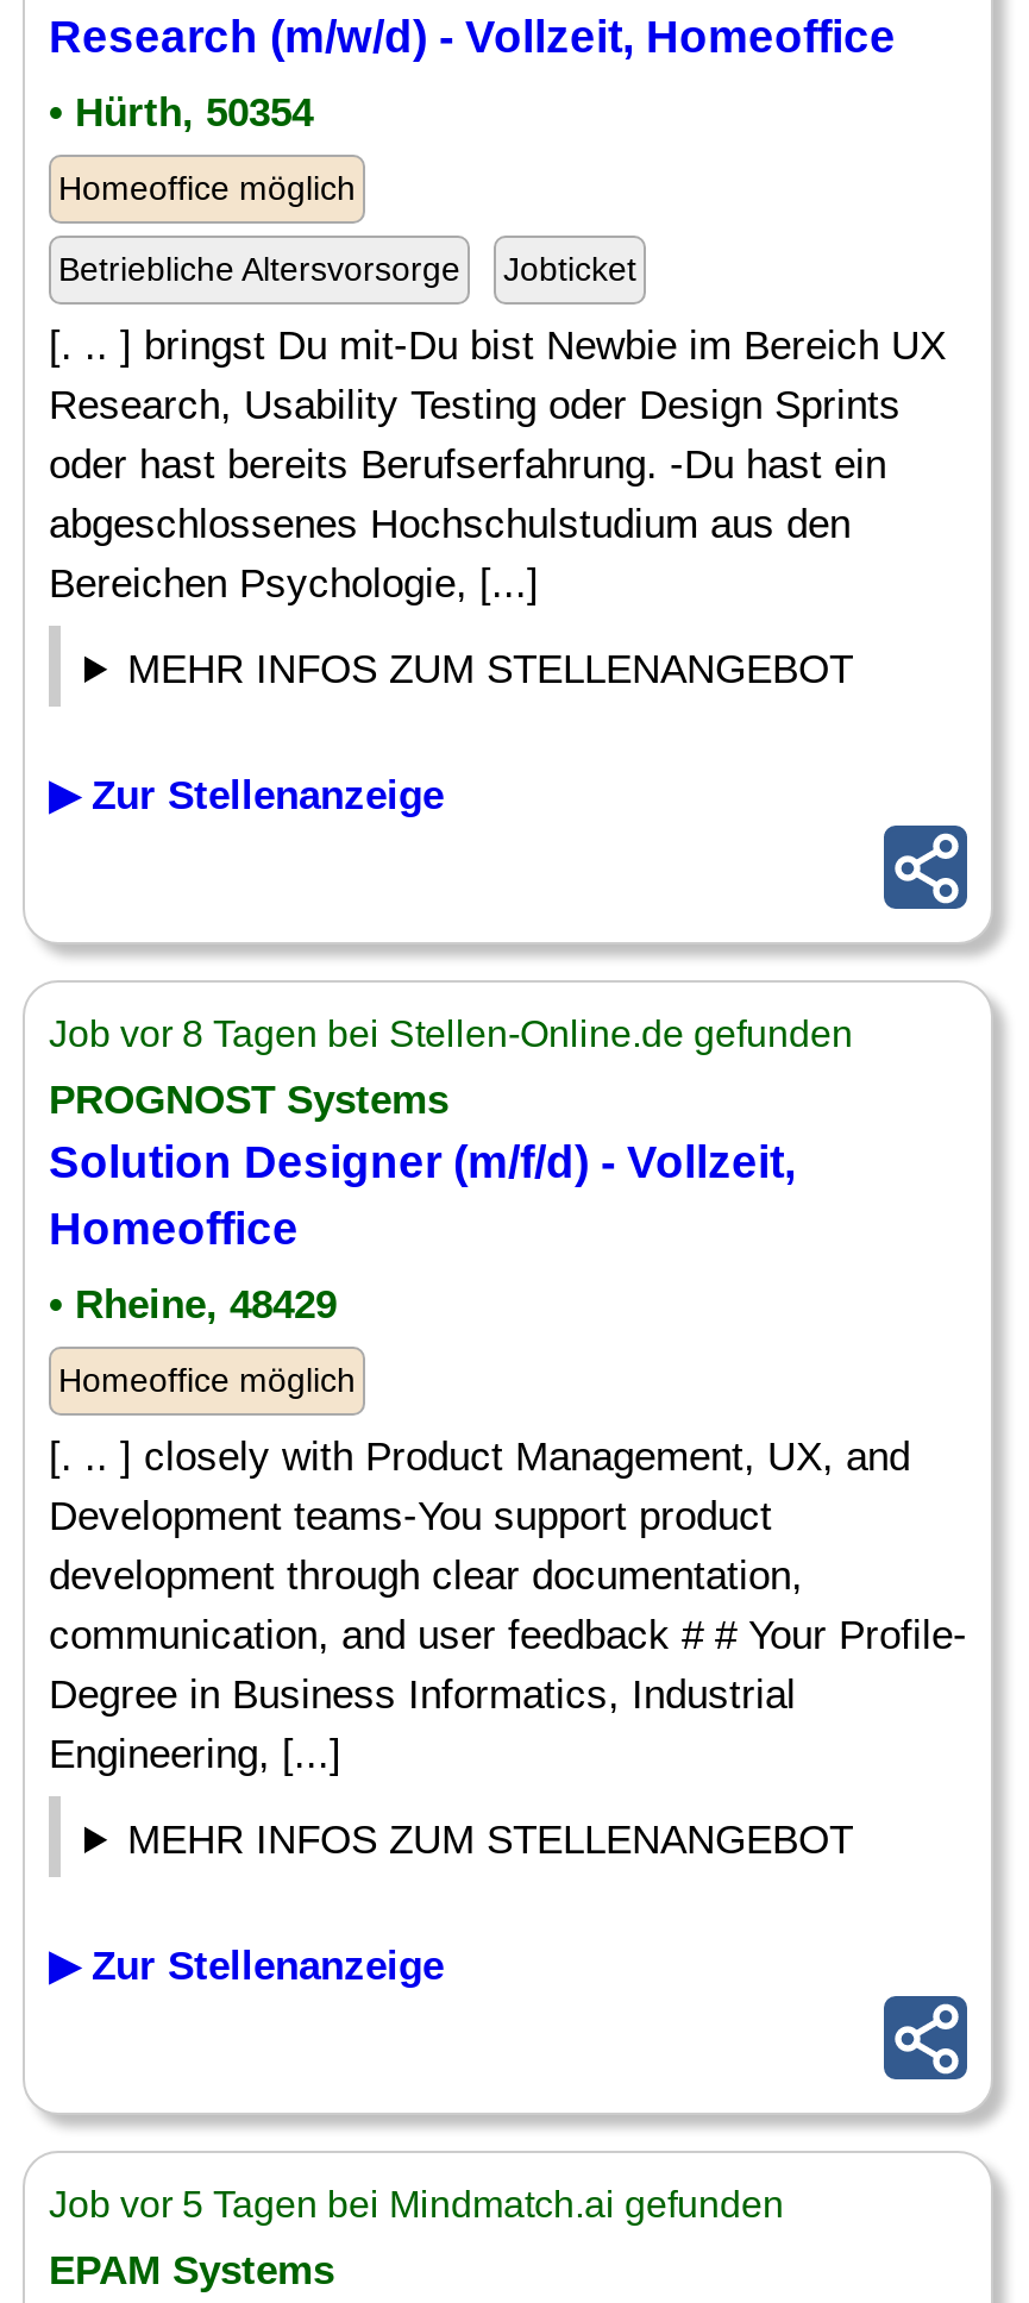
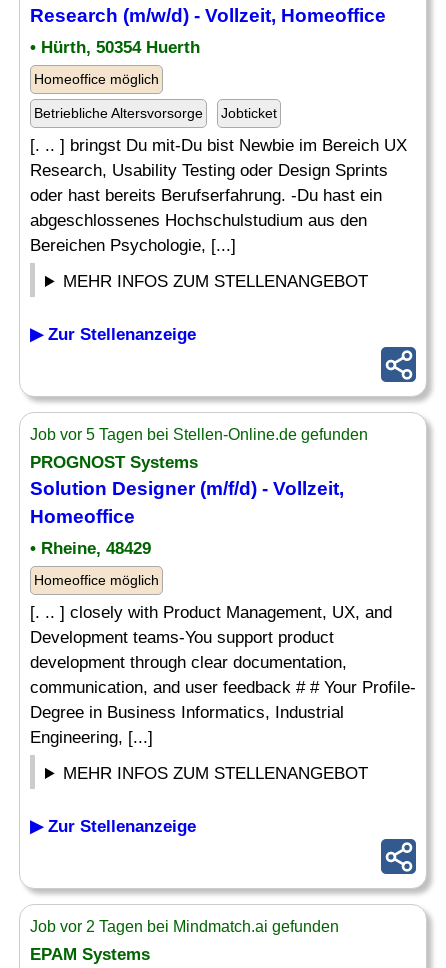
[49,90,313,136] • Hürth, 50354 -> [30,38,200,57] • Hürth, 50354 Huerth
[49,1014,853,1054] Job vor 8 Tagen bei Stellen-Online.de gefunden -> [30,426,368,443] Job vor 5 Tagen bei Stellen-Online.de gefunden
[49,2184,784,2224] Job vor 5 Tagen bei Mindmatch.ai gefunden -> [30,918,339,935] Job vor 2 Tagen bei Mindmatch.ai gefunden

